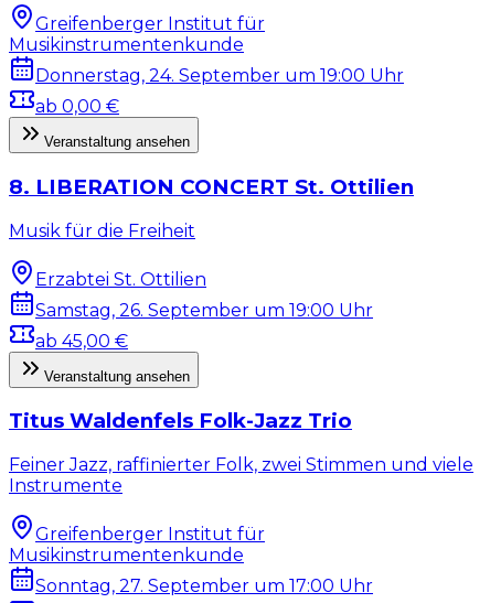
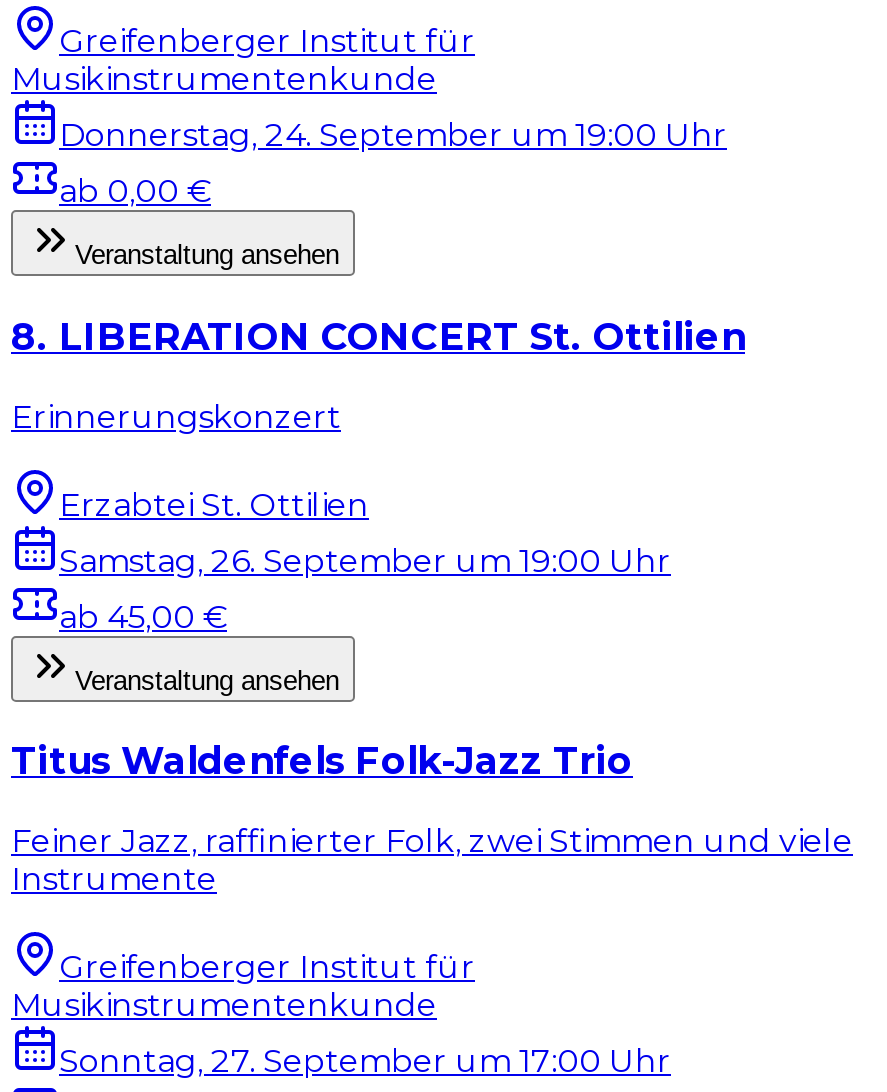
[9,220,195,241] Musik für die Freiheit -> [11,397,341,435] Erinnerungskonzert

